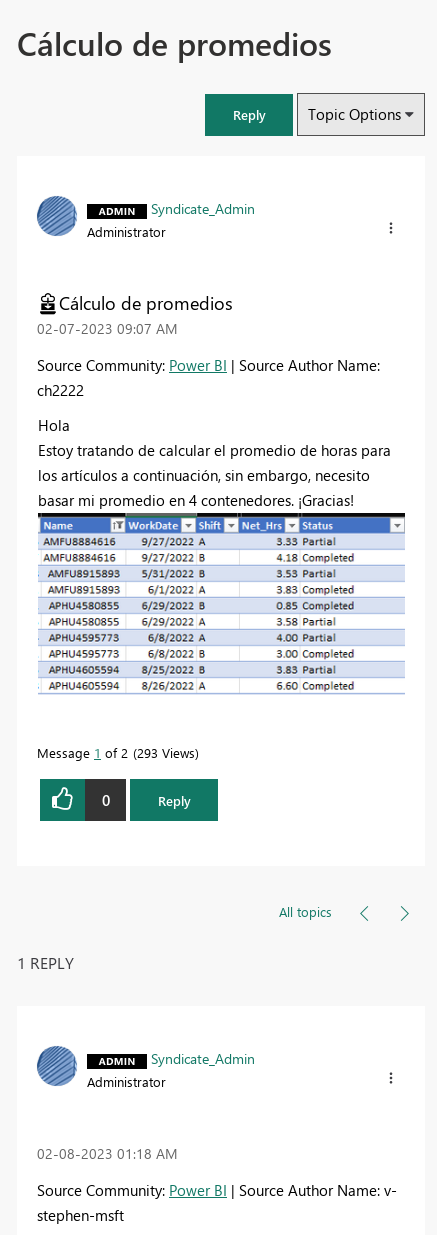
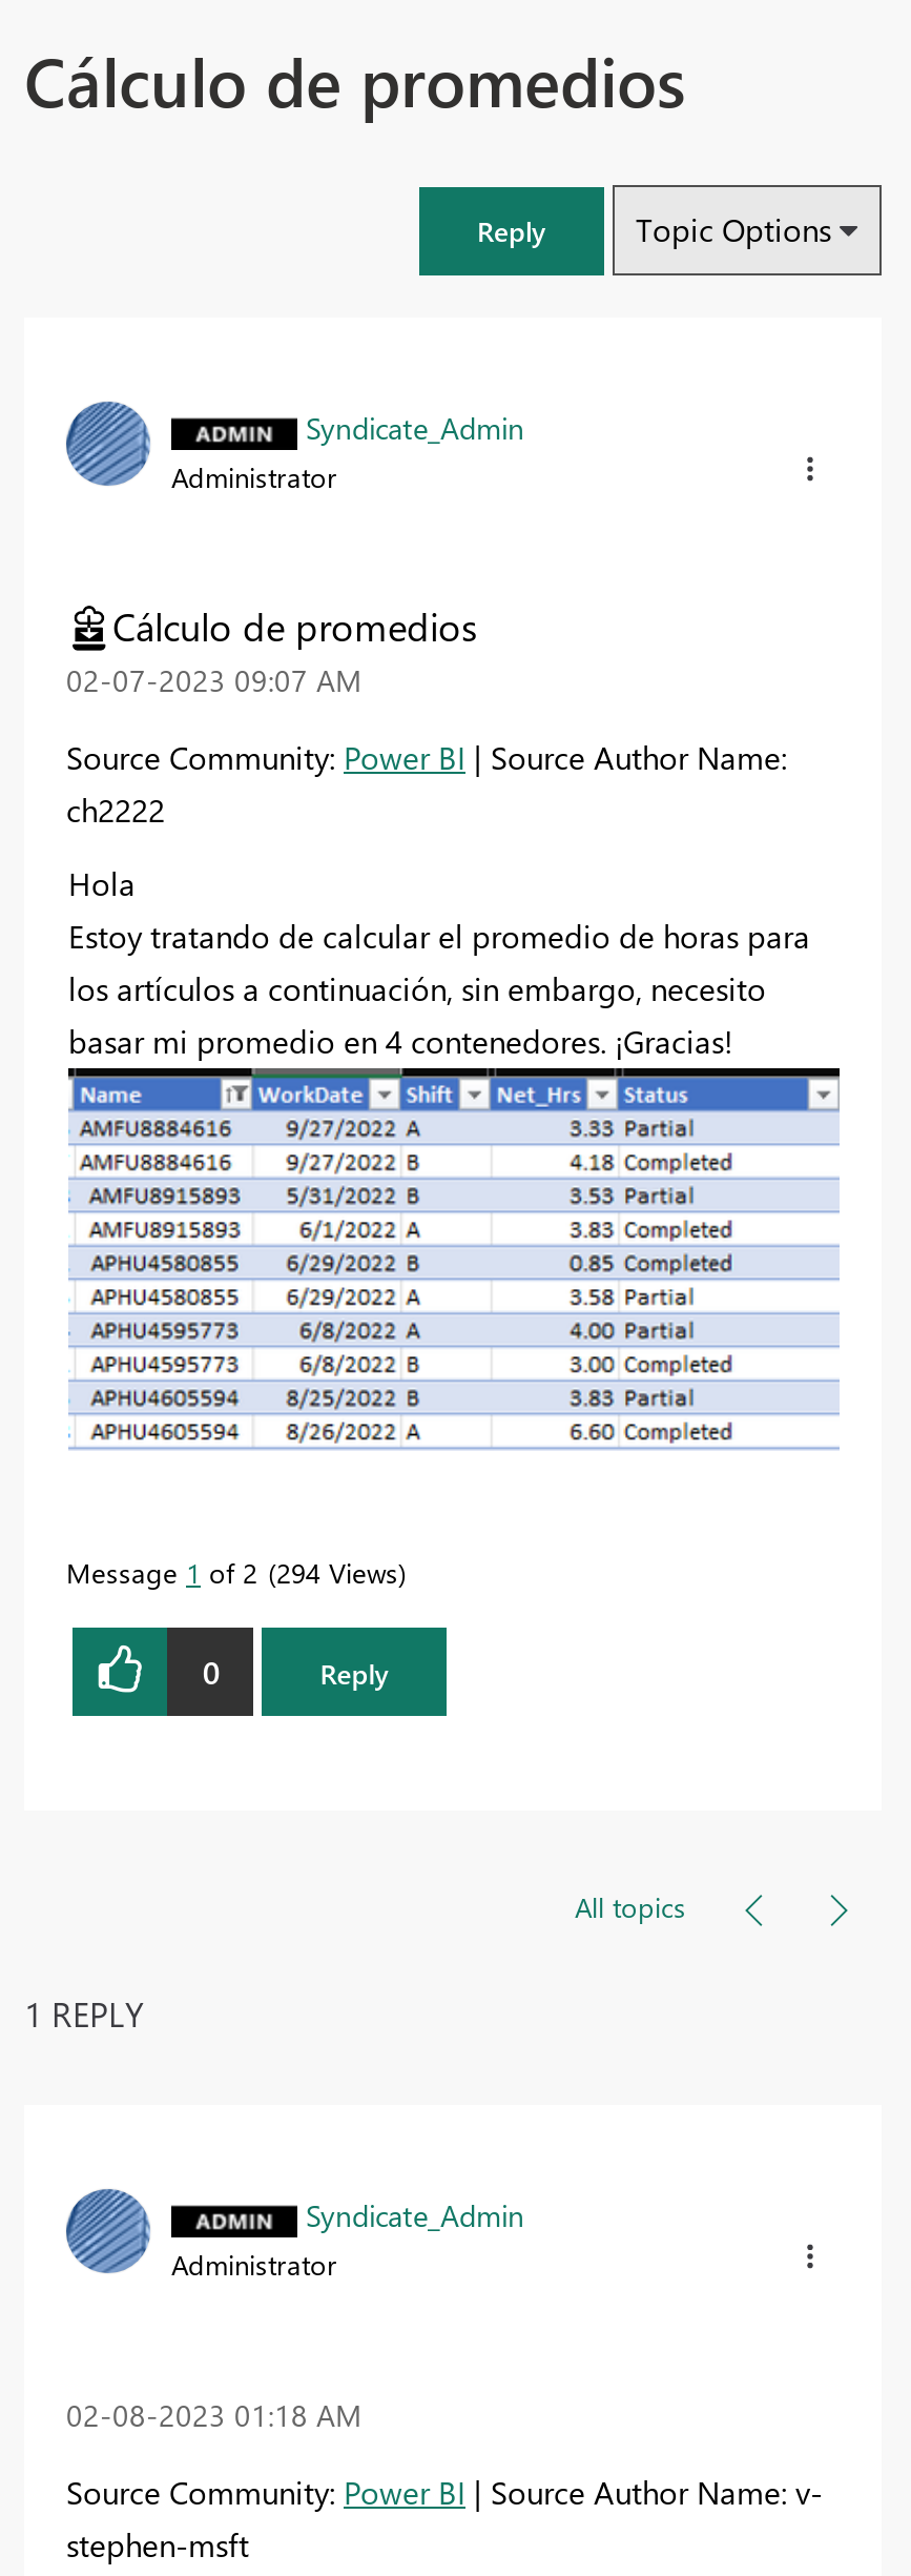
[37,744,195,761] Message 1 of 2 293 Views -> [66,1554,398,1590] Message 1 of 2 294 Views

